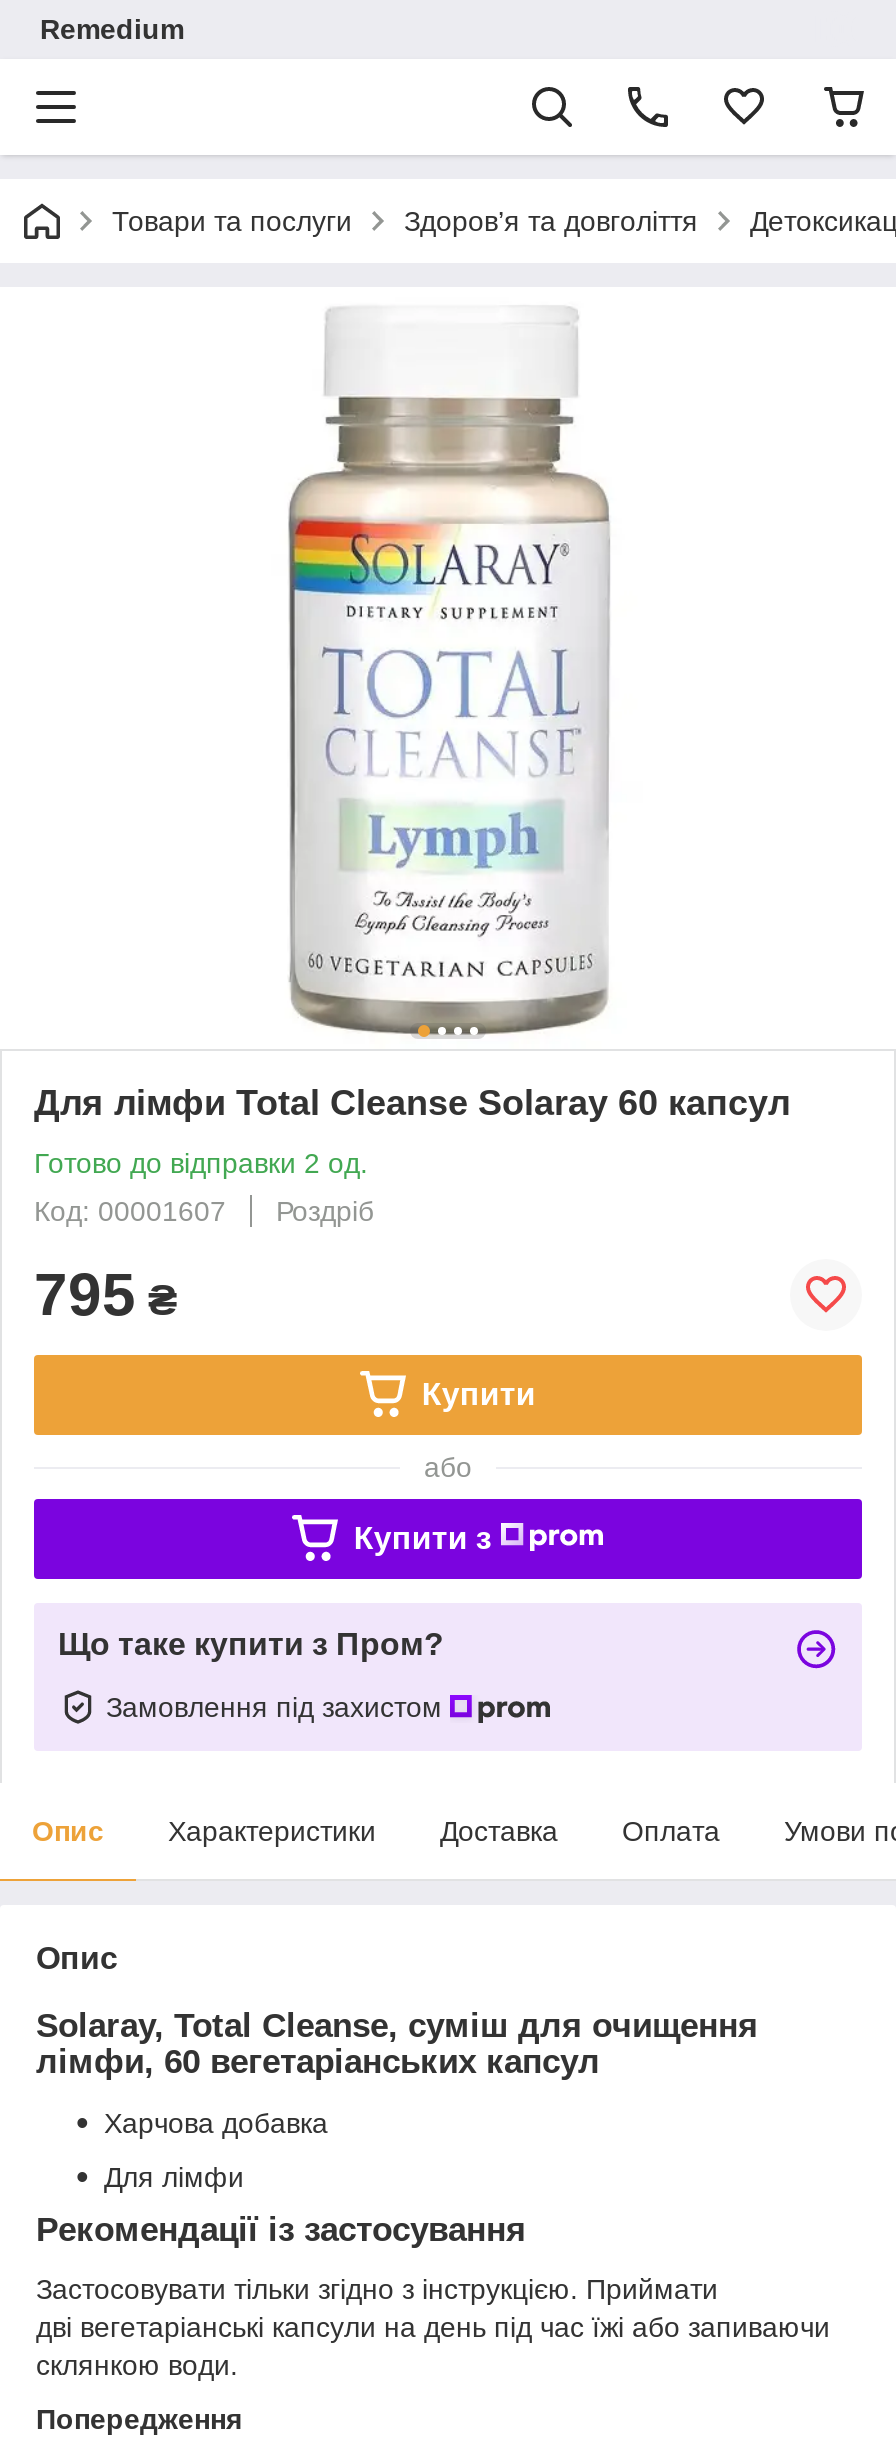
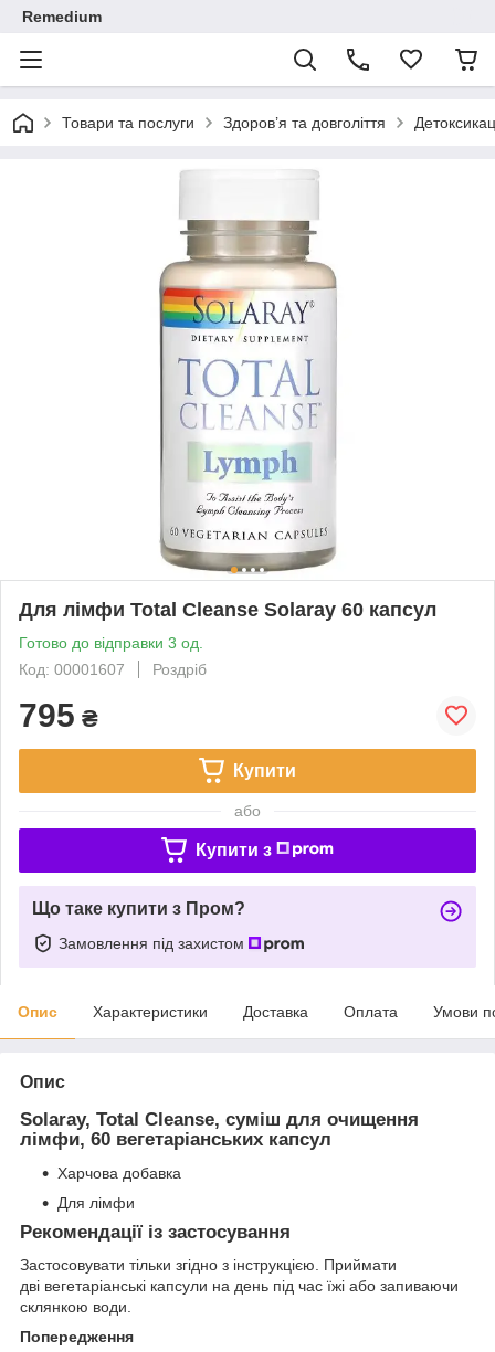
[34,1147,368,1179] Готово до відправки 2 од. -> [19,634,203,651] Готово до відправки 3 од.

